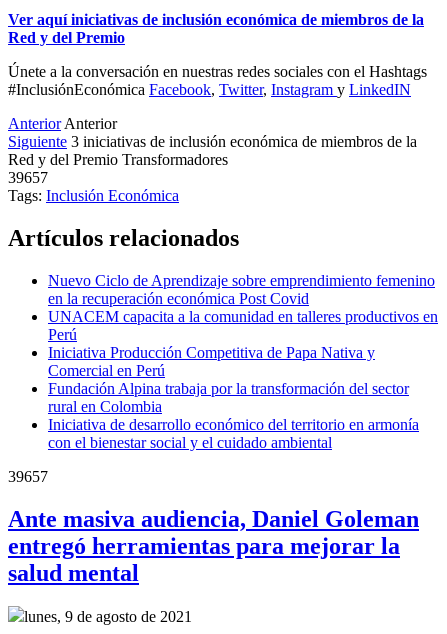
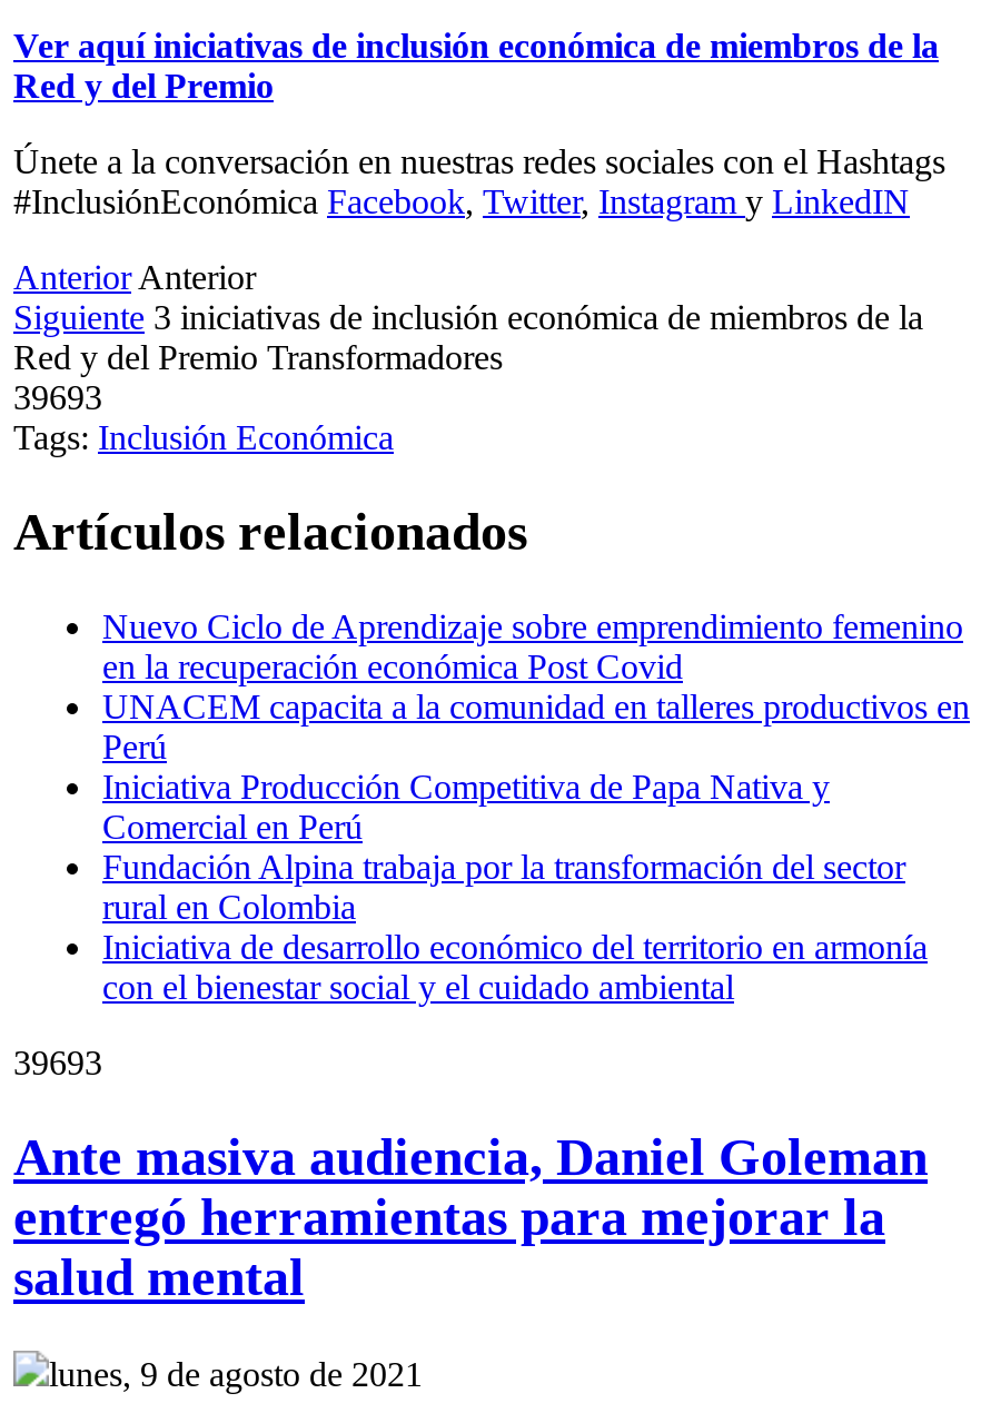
[8,169,48,186] 39657 -> [13,378,102,416] 39693
[8,468,48,485] 39657 -> [13,1043,102,1081] 39693

